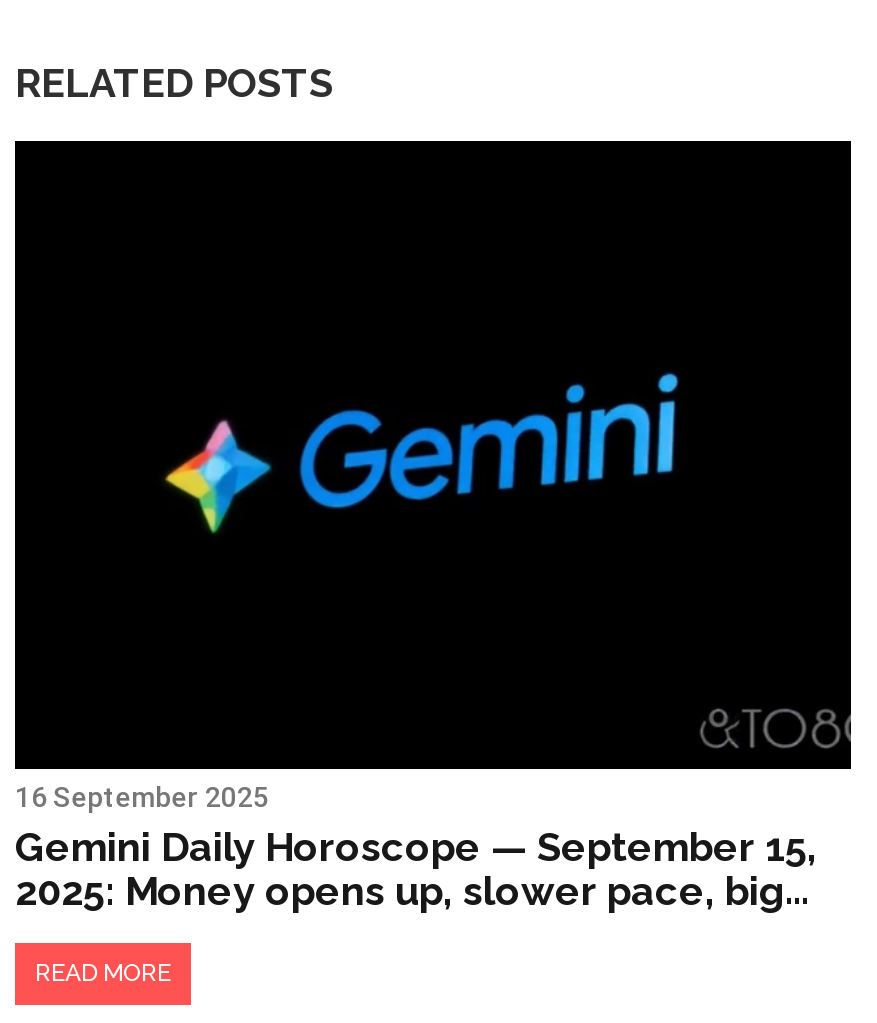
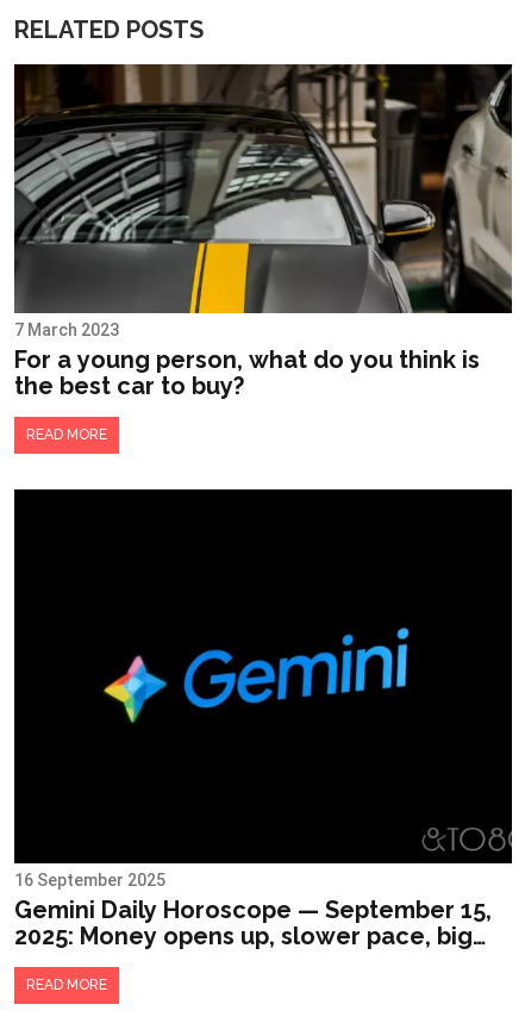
none -> [14,63,513,443] [image] | 7 March 2023 | For a young person, what do you think is | the best car to buy? | READ MORE

